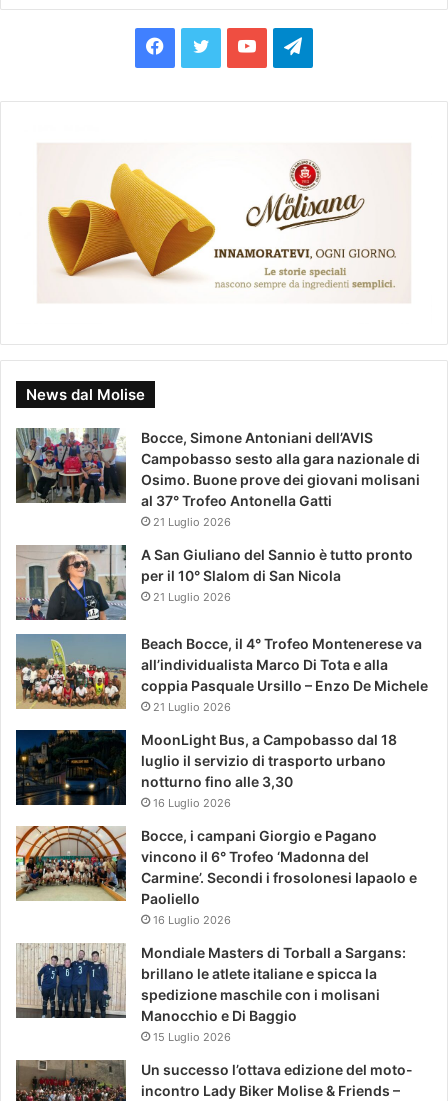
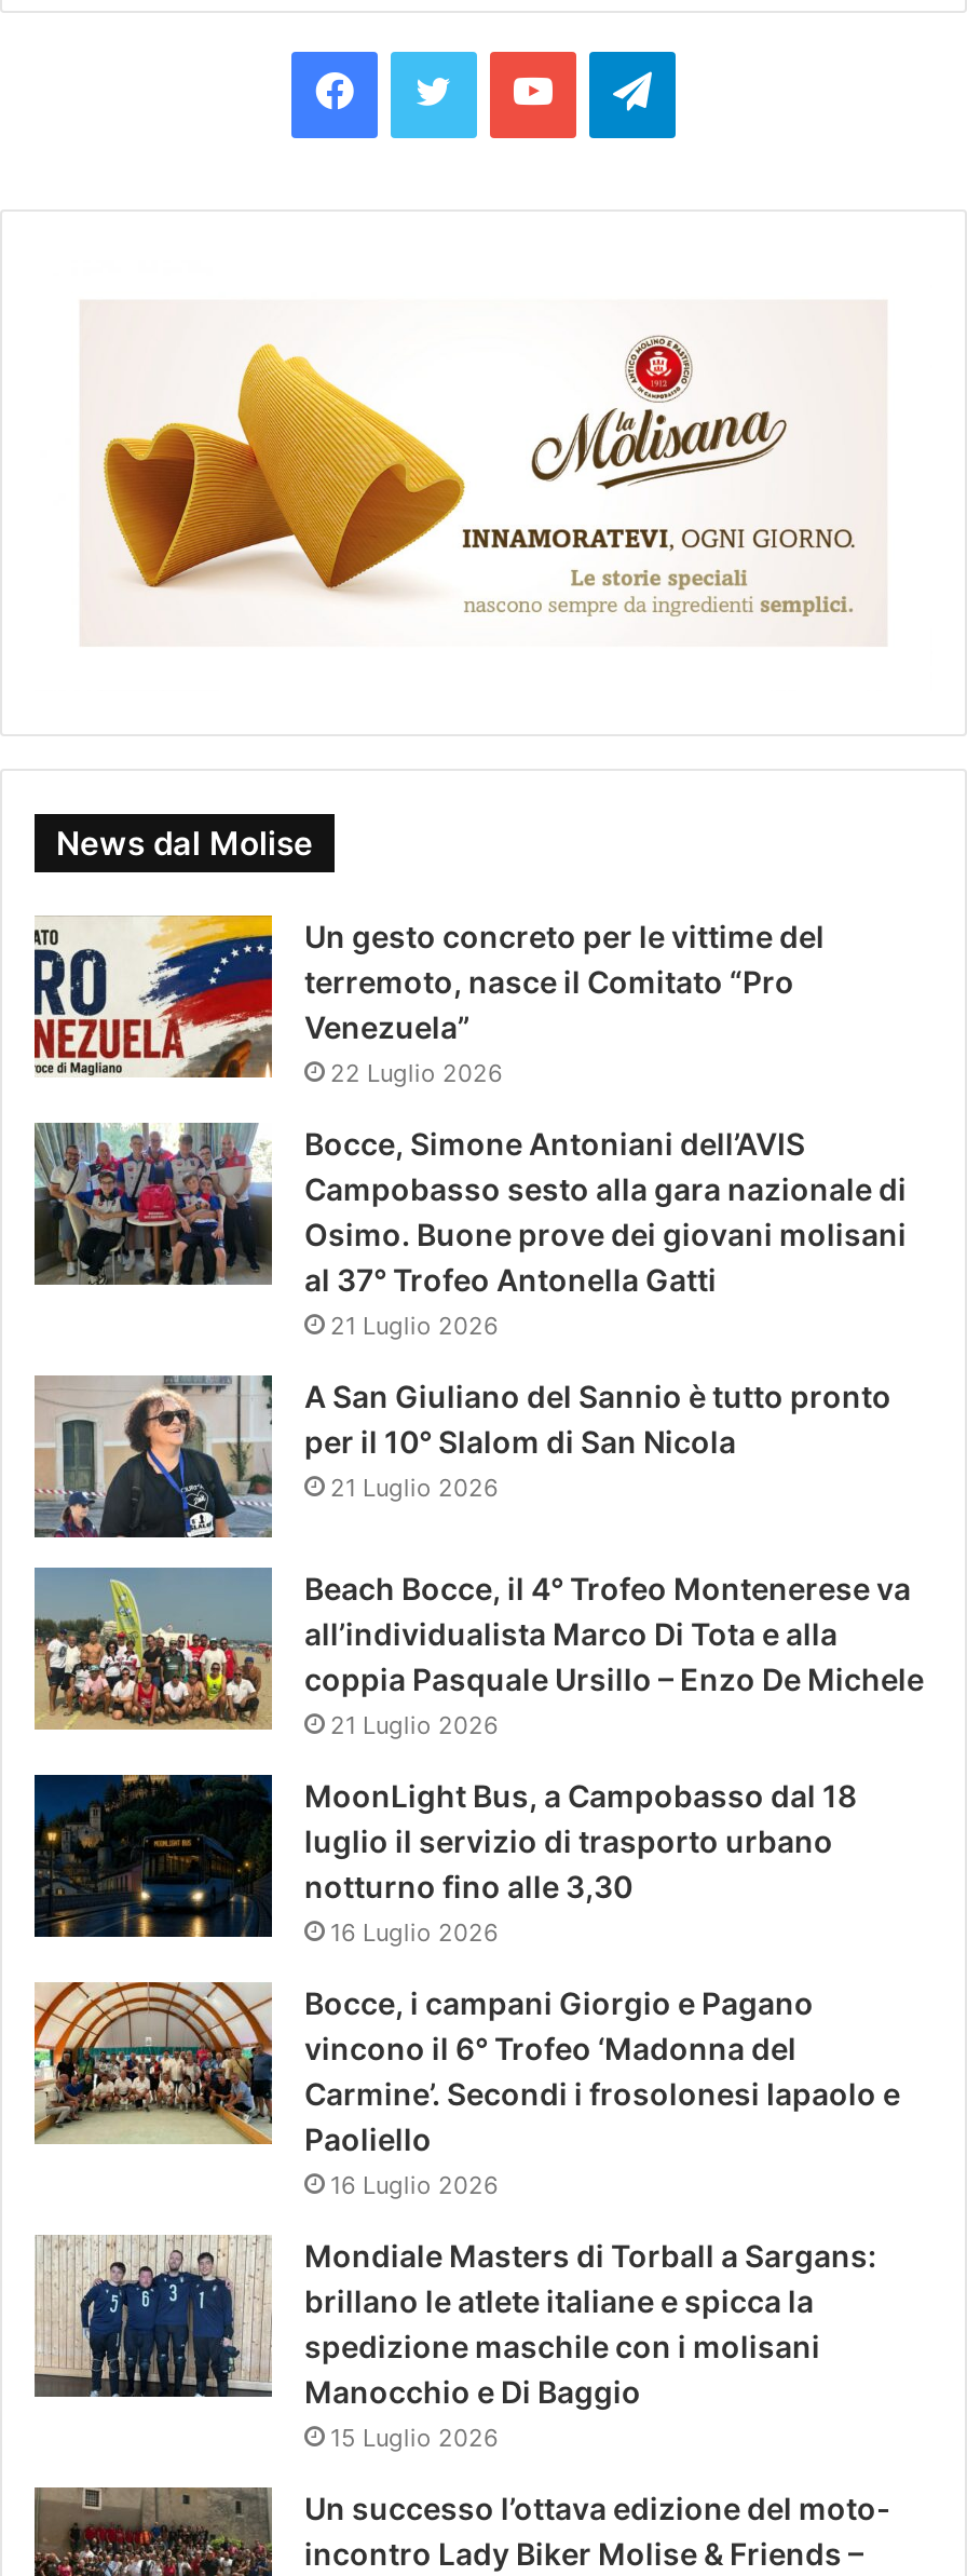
none -> [32,913,825,1088] [image] | Un gesto concreto per le vittime del | terremoto, nasce il Comitato “Pro | Venezuela” | 22 Luglio 2026

